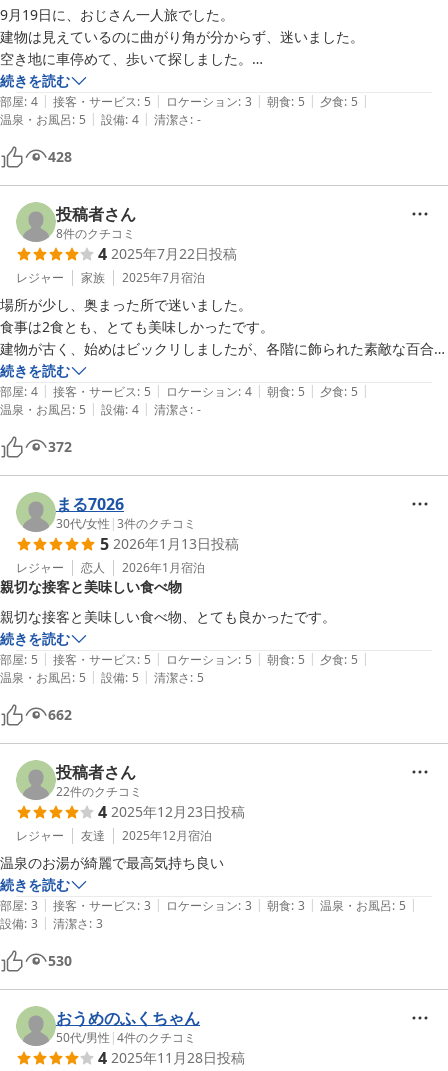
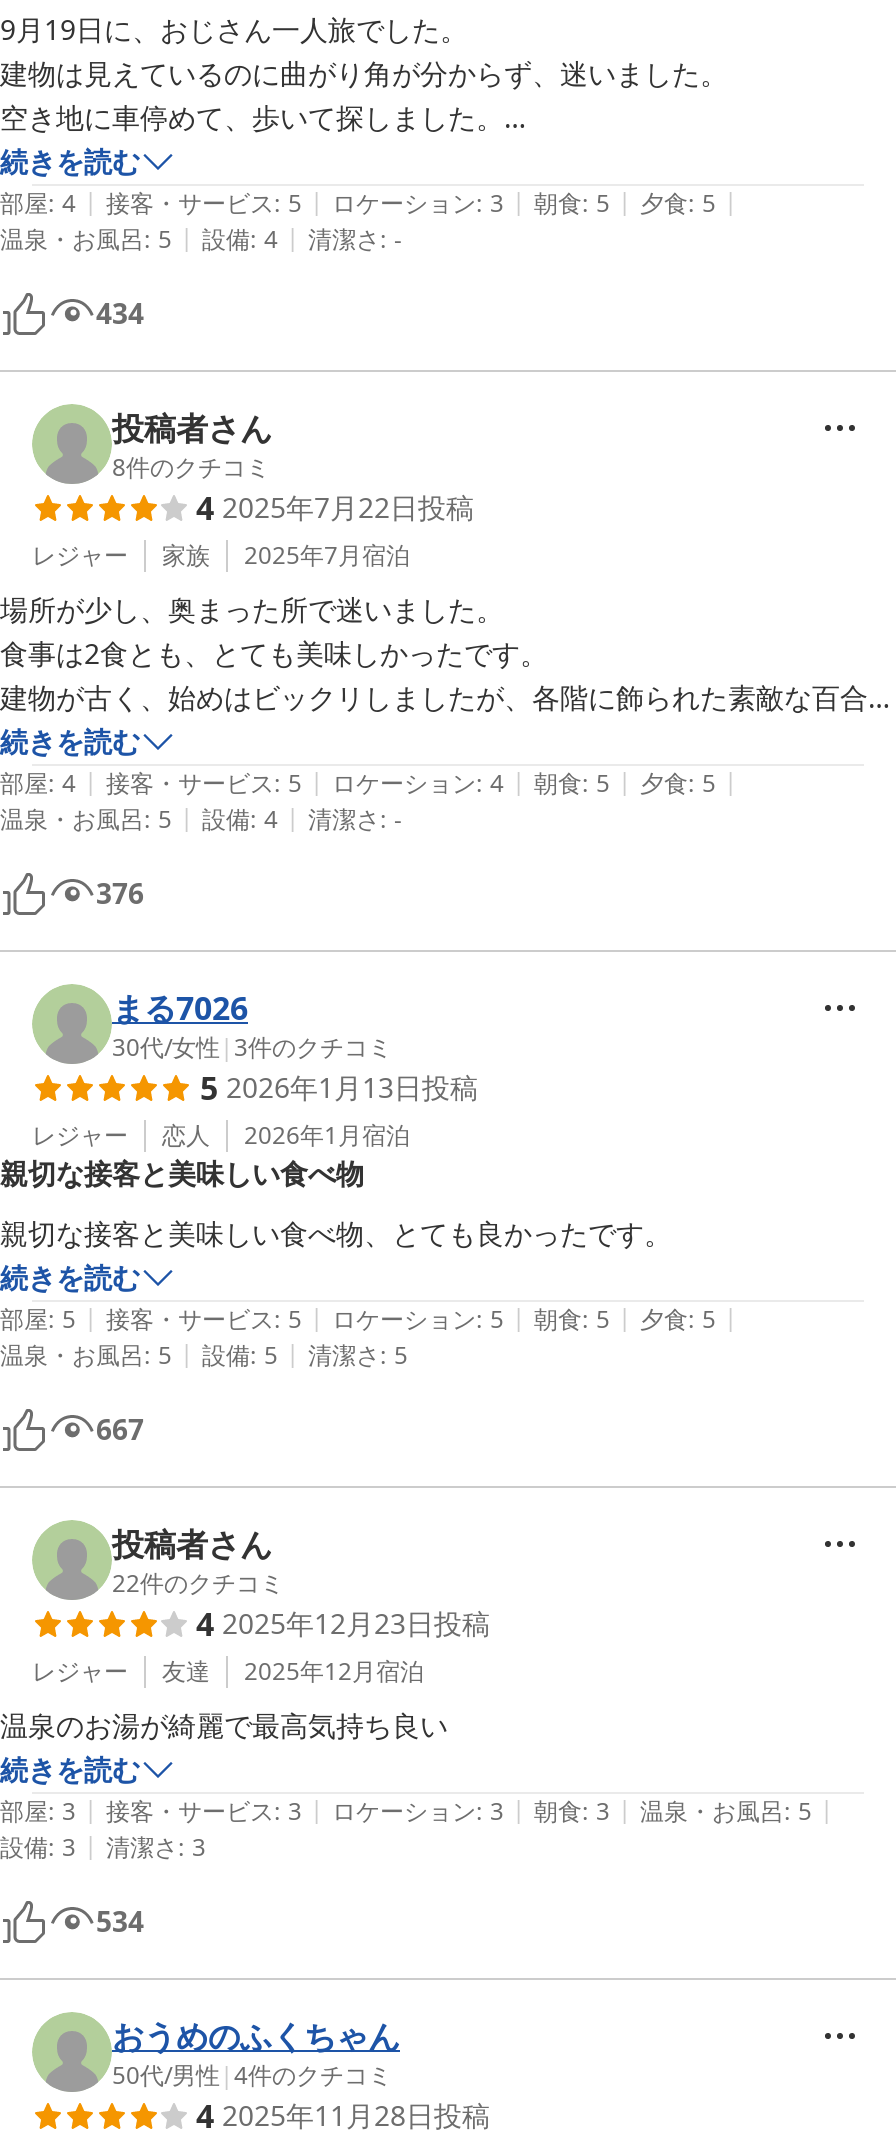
[48,147,72,166] 428 -> [96,294,144,332] 434
[48,437,72,456] 372 -> [96,874,144,912] 376
[48,705,72,724] 662 -> [96,1410,144,1448] 667
[48,951,72,970] 530 -> [96,1902,144,1940] 534

